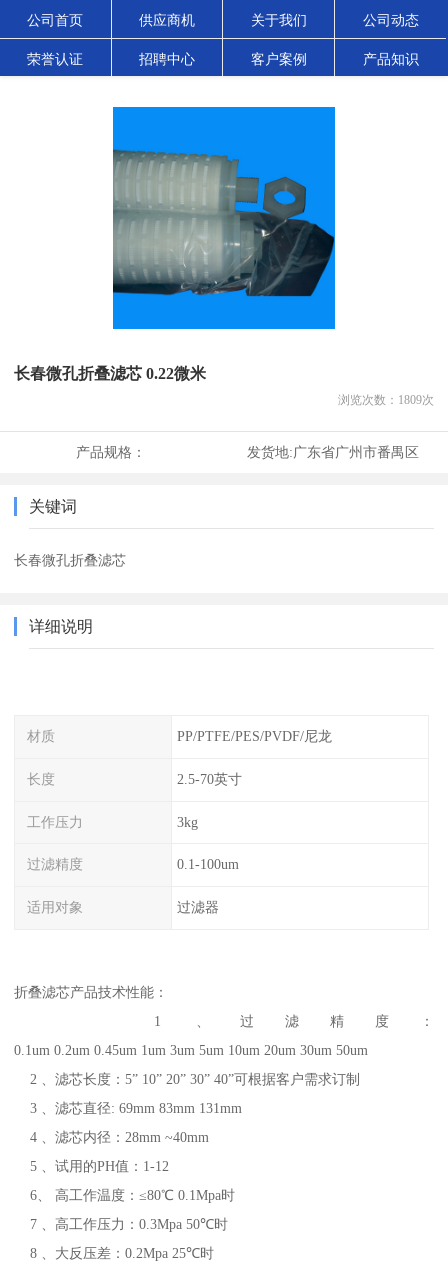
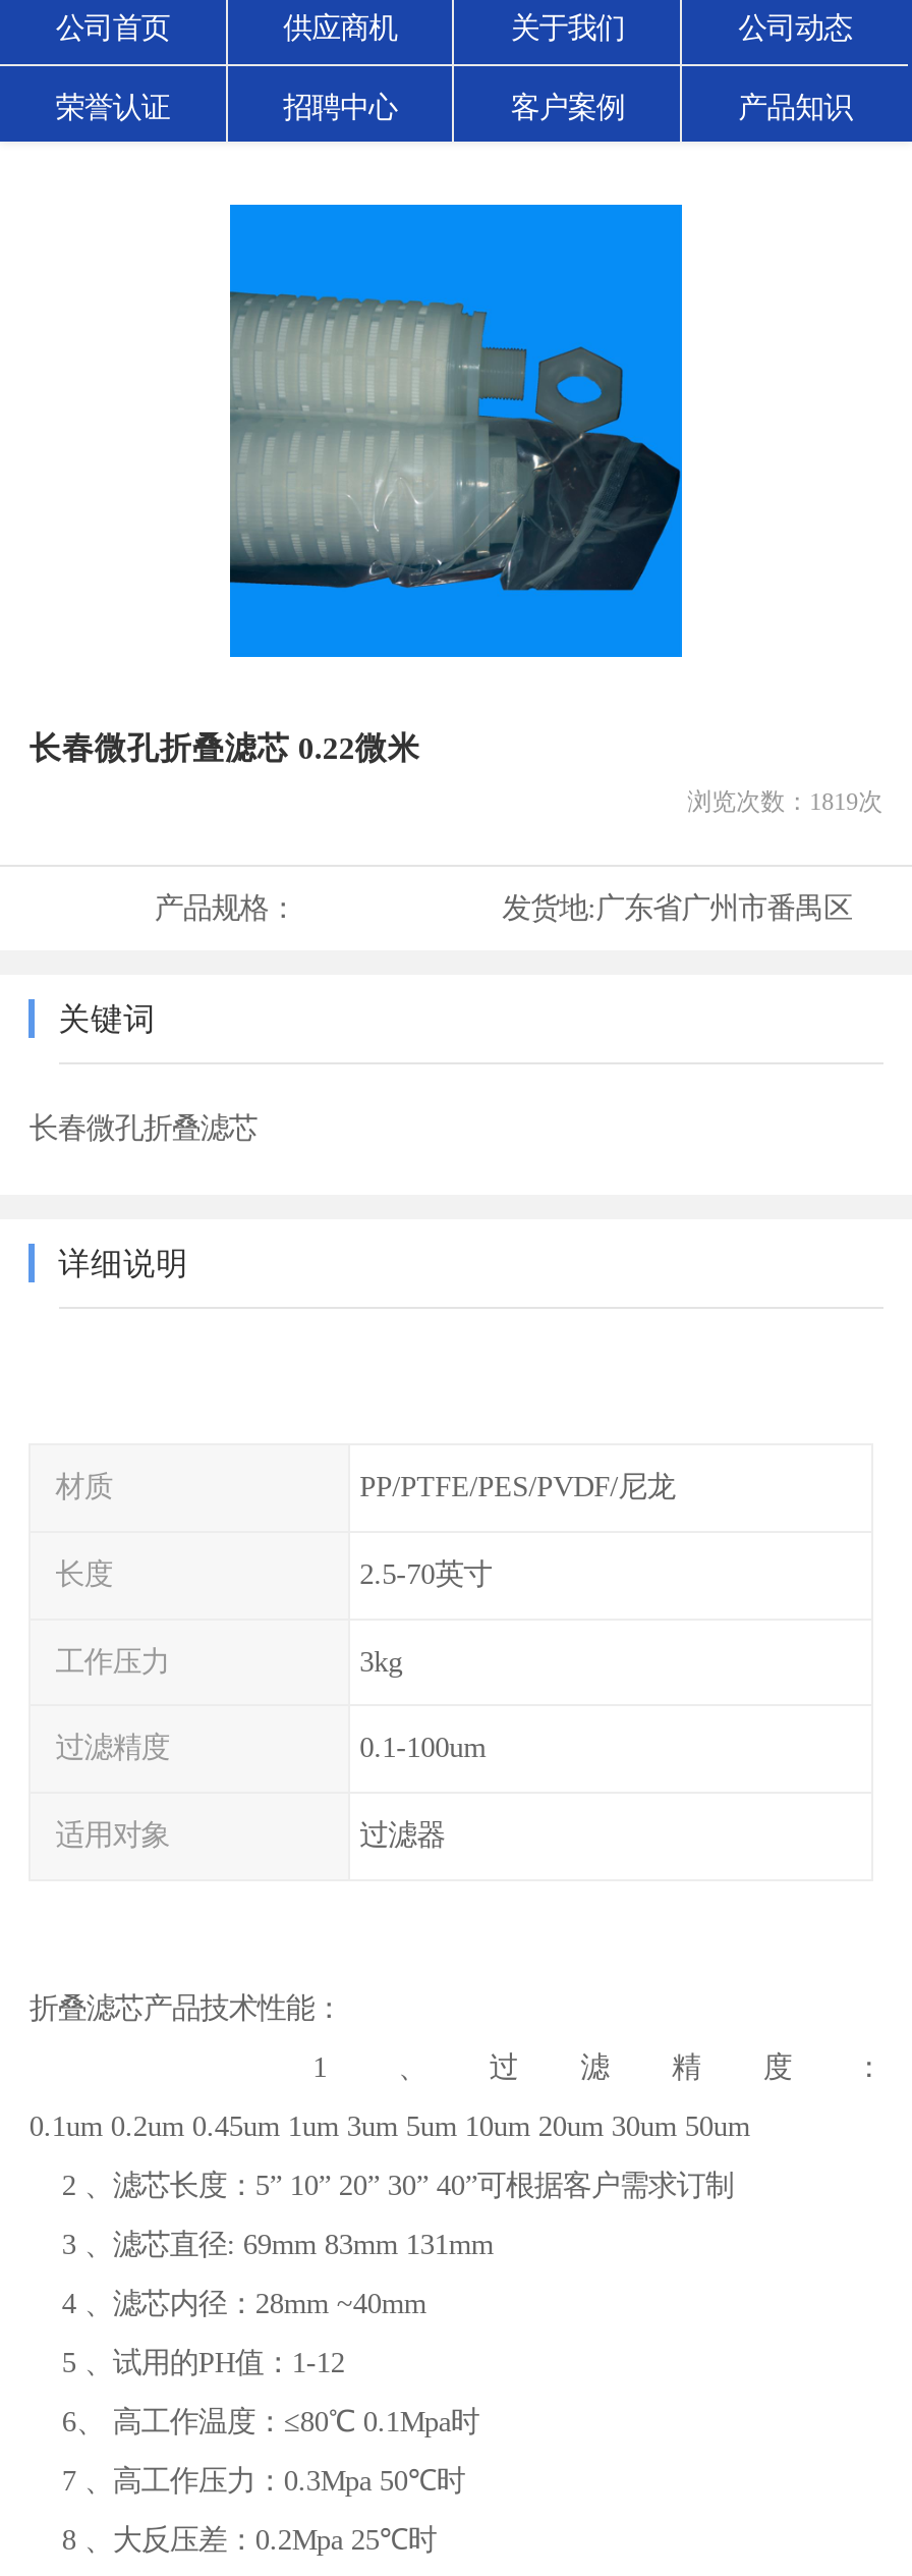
[338,393,434,407] 浏览次数：1809次 -> [687,788,883,816] 浏览次数：1819次

